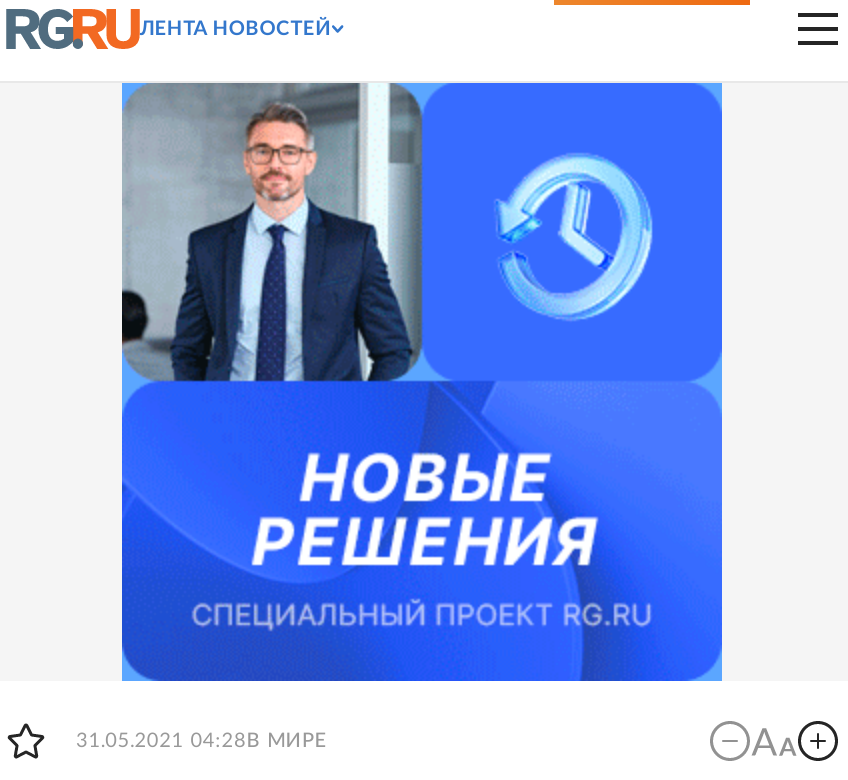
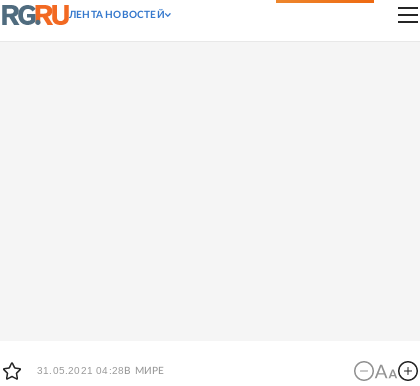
[120,81,724,683] [image] -> none

